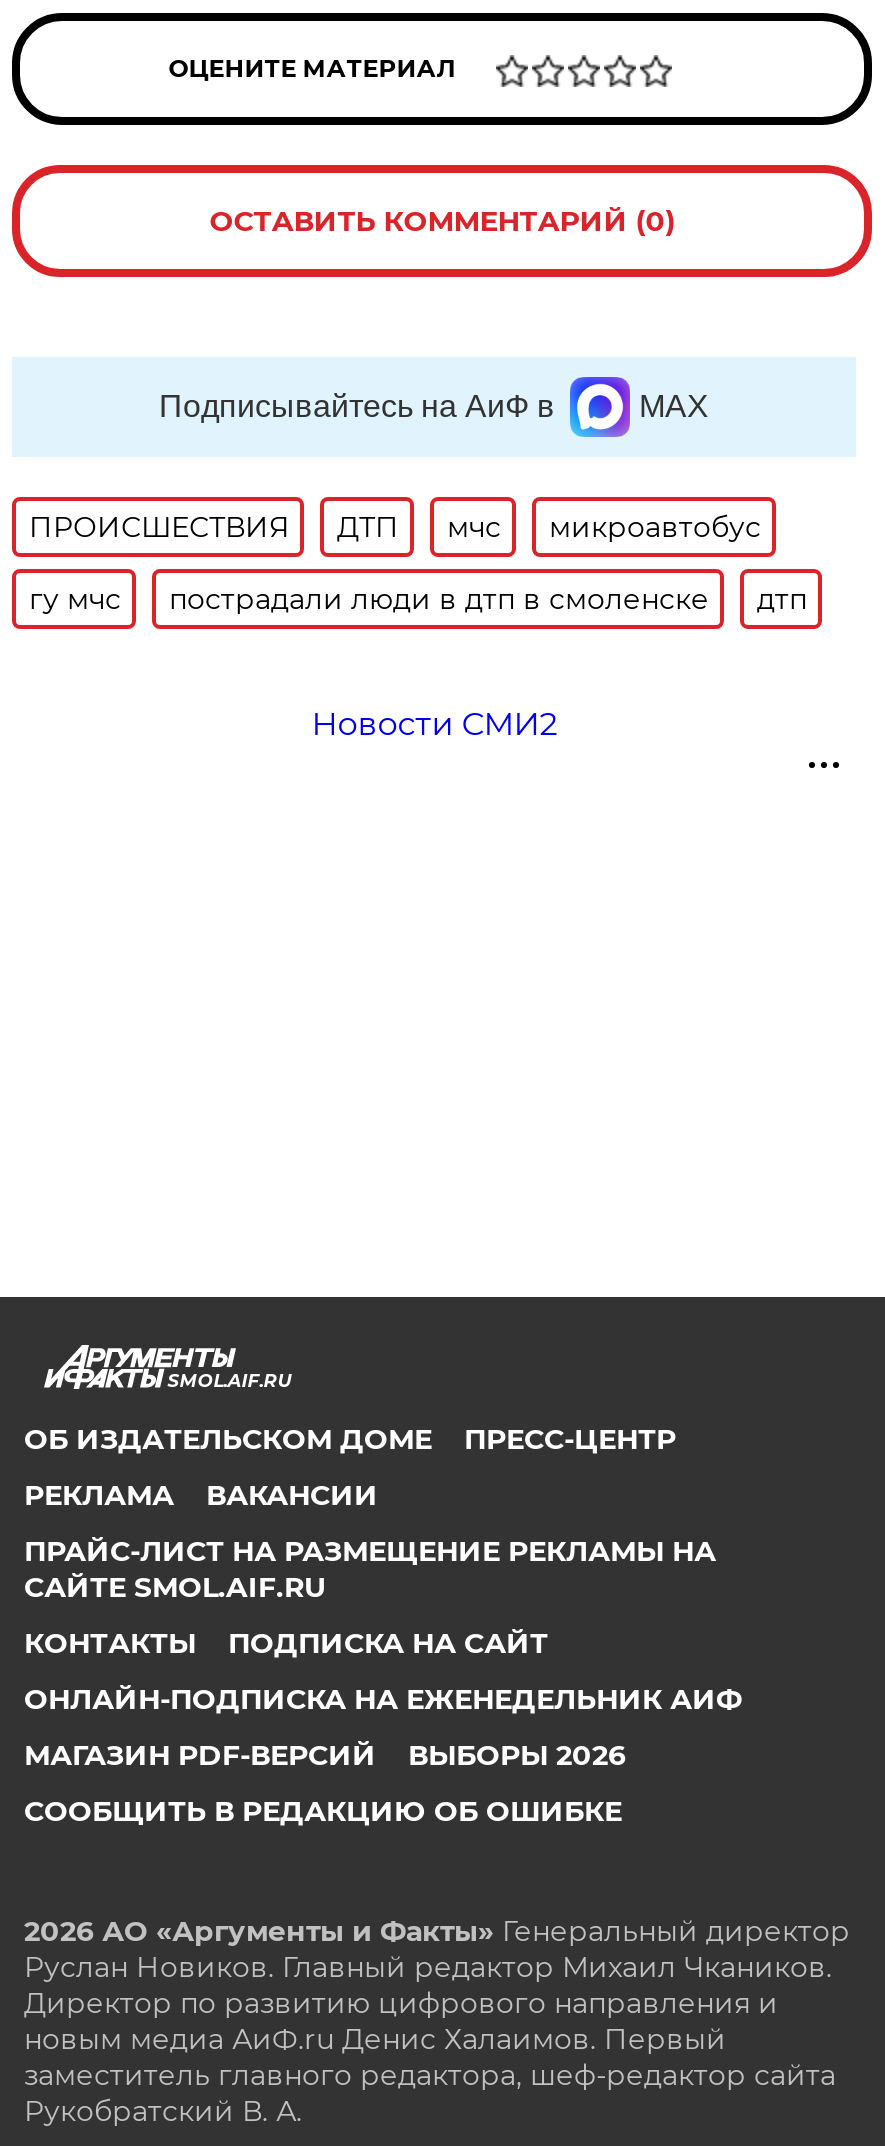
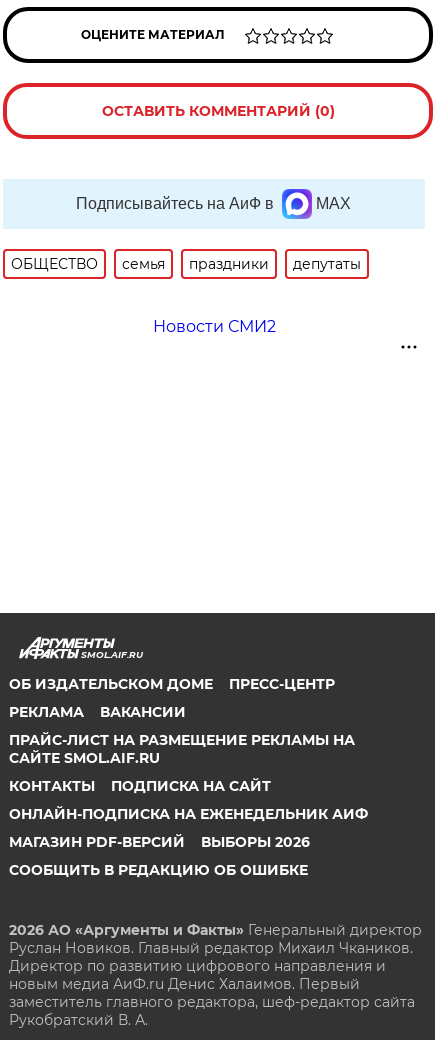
[29,509,807,617] ПРОИСШЕСТВИЯ | ДТП | мчс | микроавтобус | гу мчс | пострадали люди в дтп в смоленске | дтп -> [11,255,361,273] ОБЩЕСТВО | семья | праздники | депутаты

